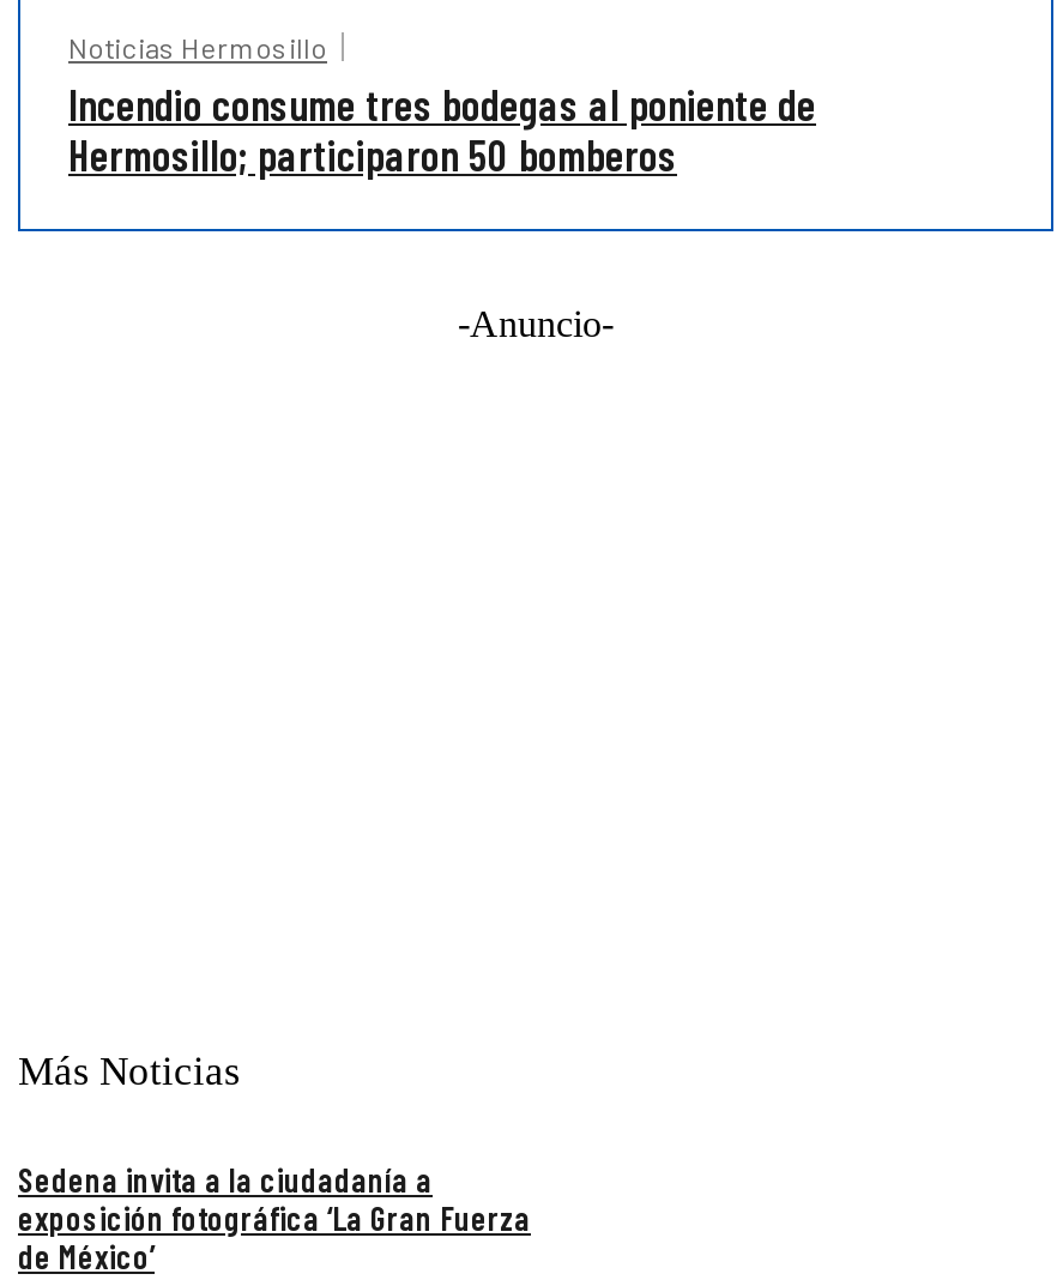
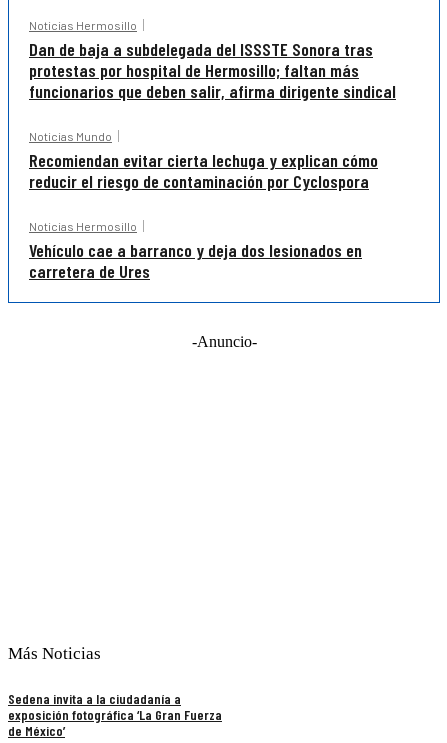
[68,77,816,180] Incendio consume tres bodegas al poniente de | Hermosillo; participaron 50 bomberos -> [29,37,396,281] Dan de baja a subdelegada del ISSSTE Sonora tras | protestas por hospital de Hermosillo; faltan más | funcionarios que deben salir, afirma dirigente sindical | Noticias Mundo | Recomiendan evitar cierta lechuga y explican cómo | reducir el riesgo de contaminación por Cyclospora | Noticias Hermosillo | Vehículo cae a barranco y deja dos lesionados en | carretera de Ures

